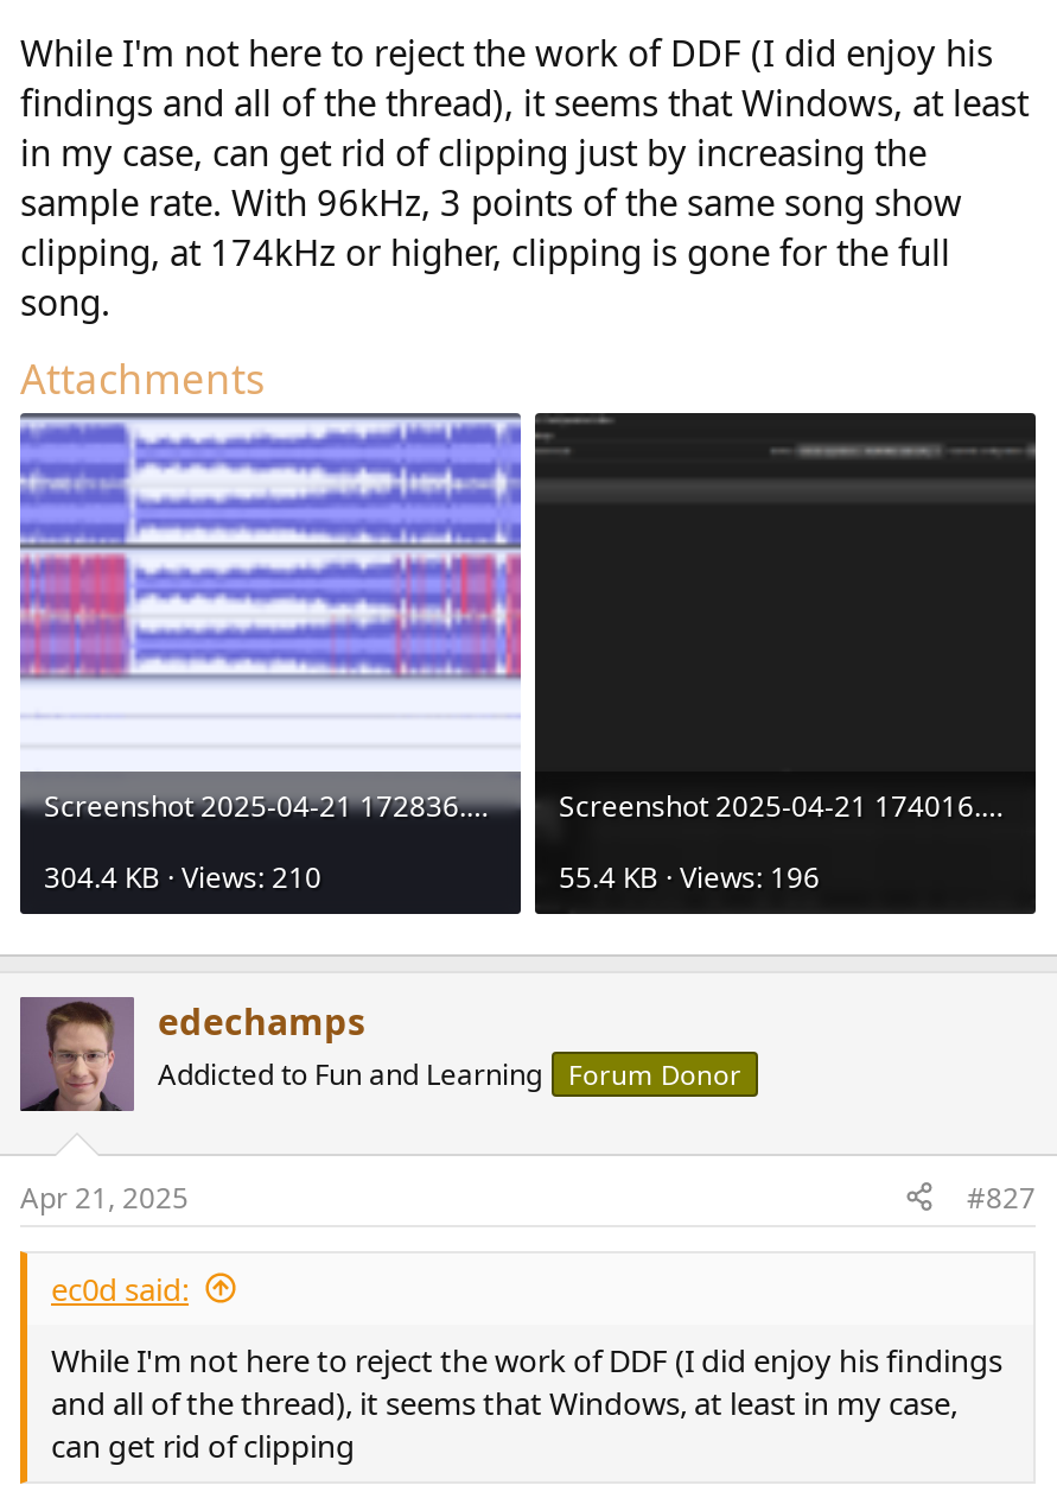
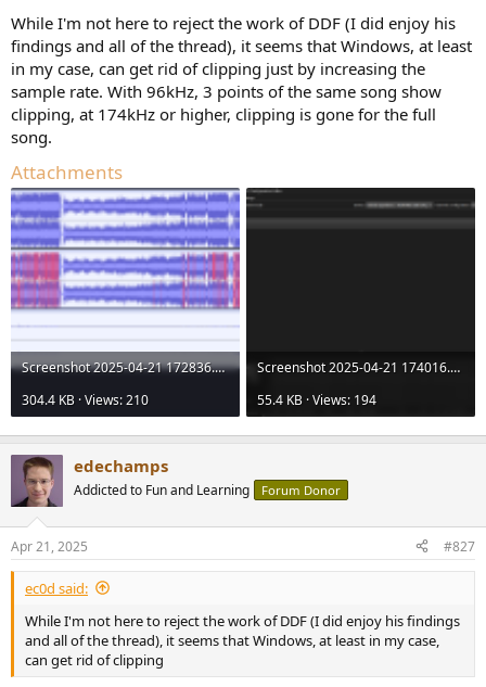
[559,856,820,896] 55.4 KB · Views: 196 -> [257,390,376,409] 55.4 KB · Views: 194

